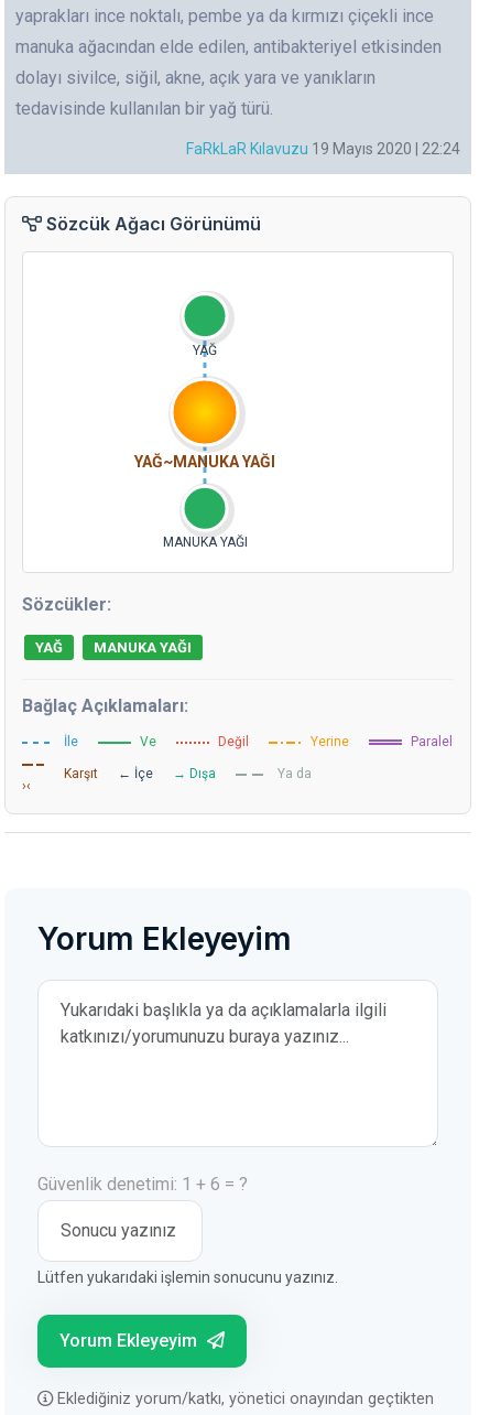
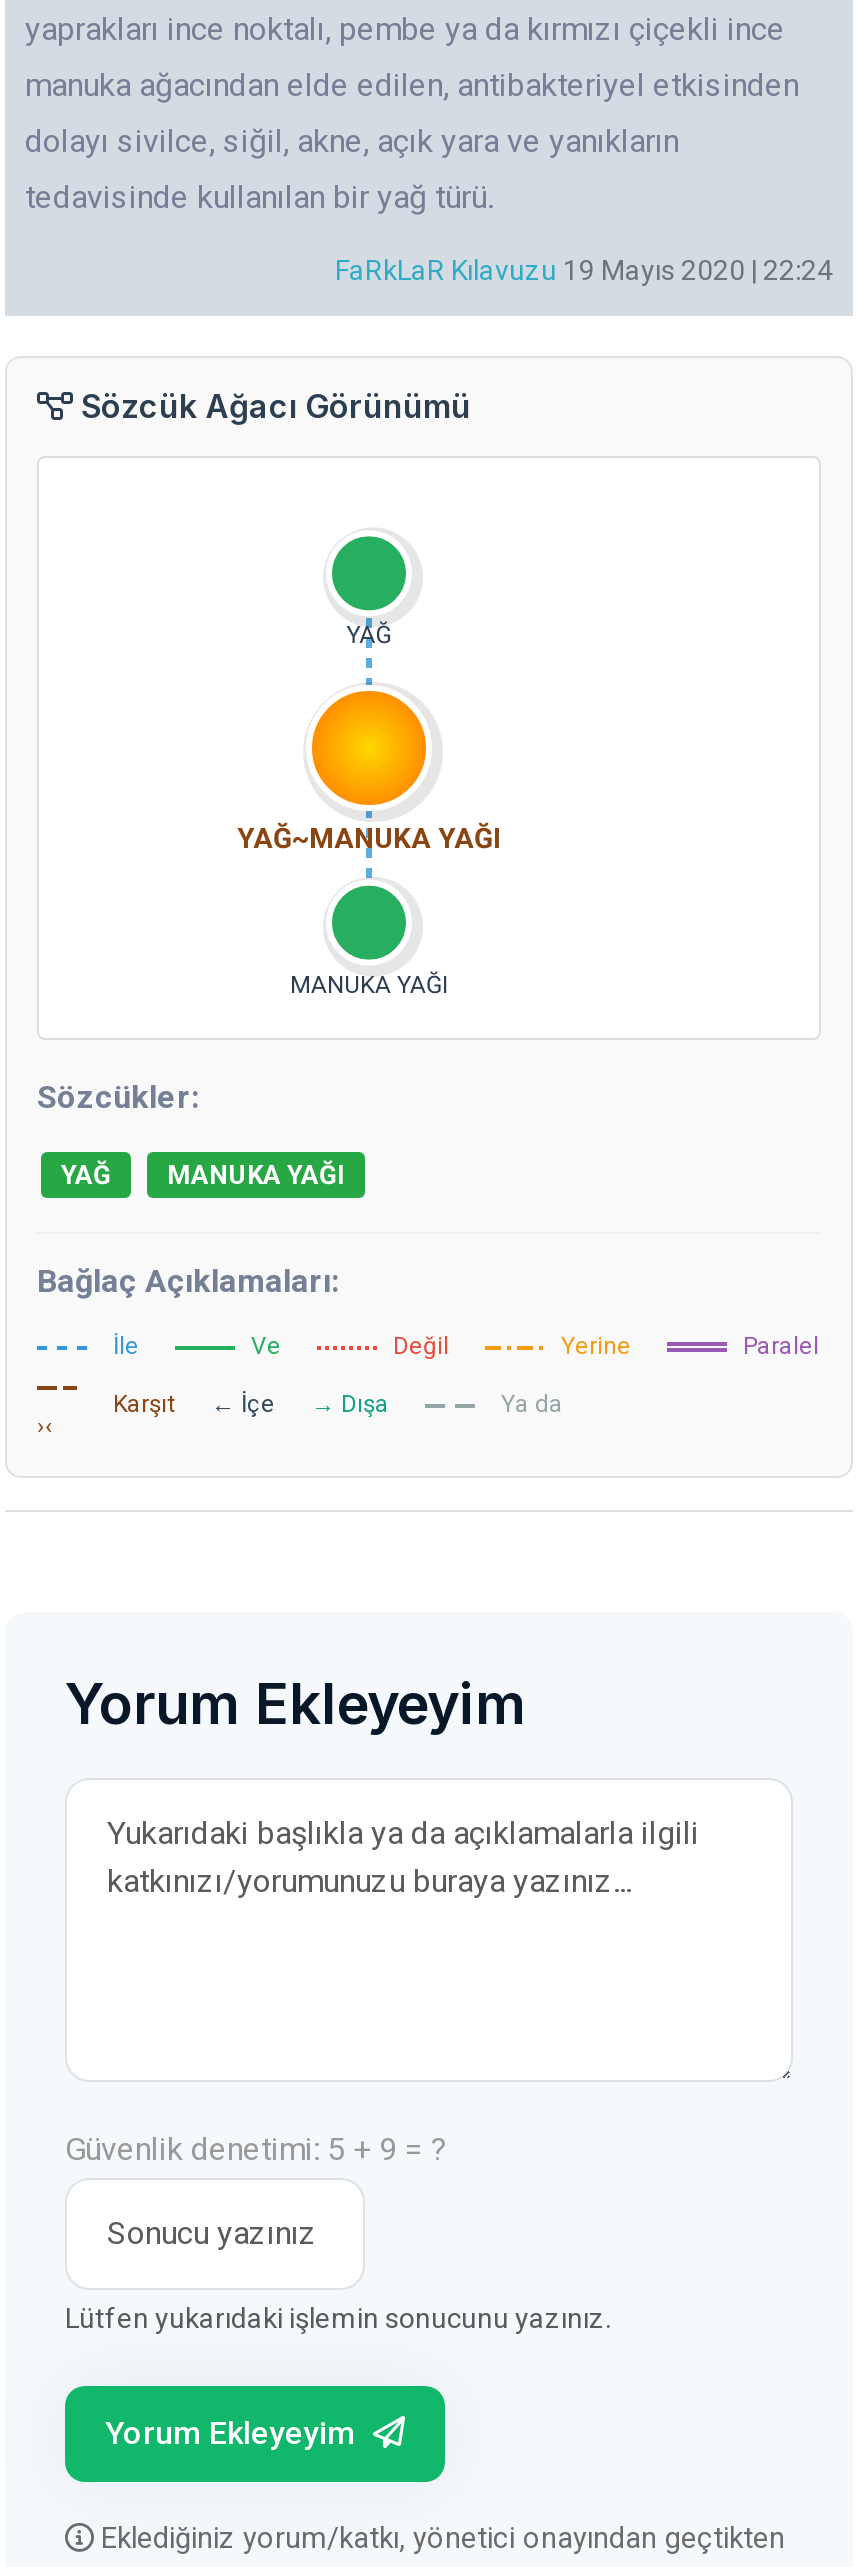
[37,1173,248,1194] Güvenlik denetimi: 1 + 6 = ? -> [65,2130,447,2168] Güvenlik denetimi: 5 + 9 = ?

